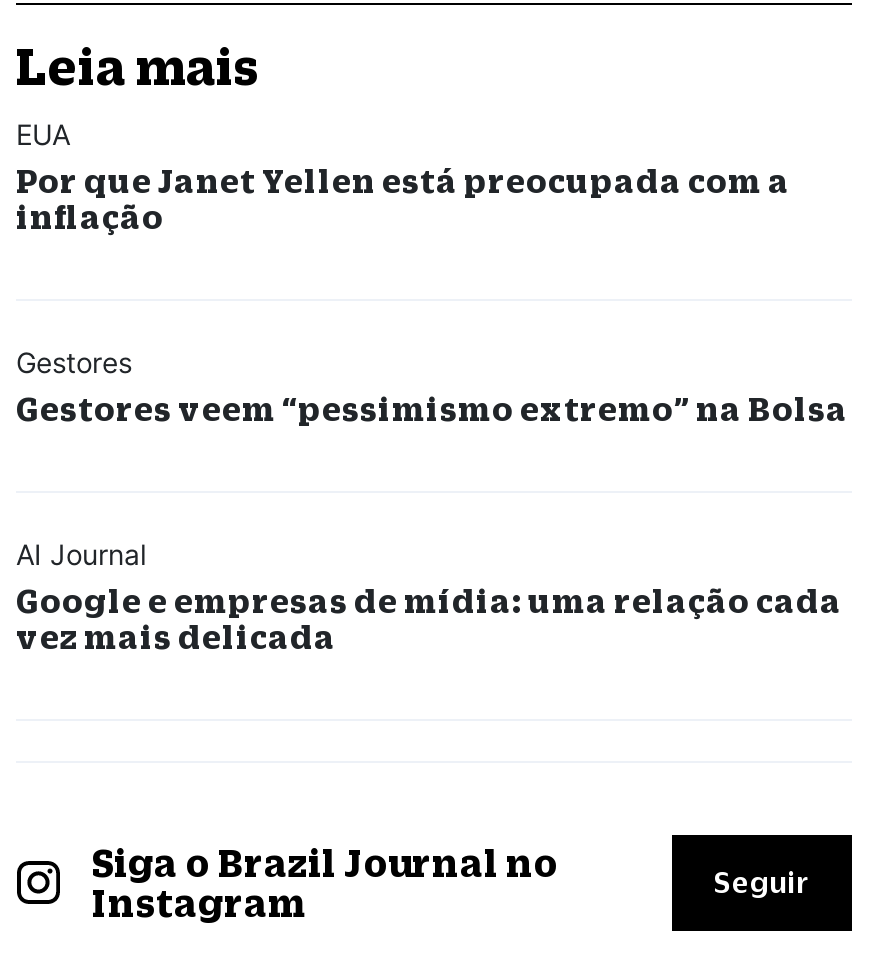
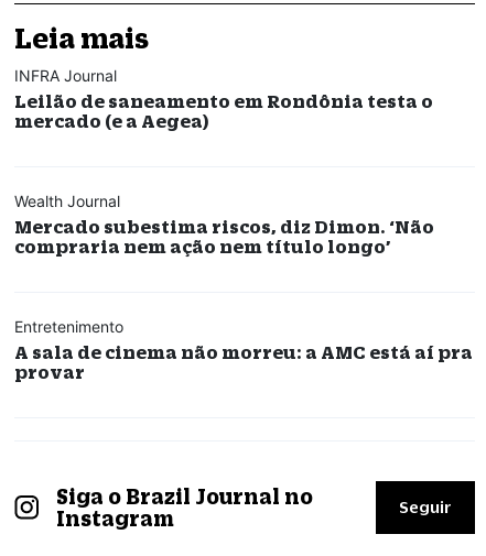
[16,117,790,235] EUA | Por que Janet Yellen está preocupada com a | inflação -> [14,66,433,131] INFRA Journal | Leilão de saneamento em Rondônia testa o | mercado (e a Aegea)
[16,345,848,427] Gestores | Gestores veem “pessimismo extremo” na Bolsa -> [14,192,434,257] Wealth Journal | Mercado subestima riscos, diz Dimon. ‘Não | compraria nem ação nem título longo’
[16,537,842,655] AI Journal | Google e empresas de mídia: uma relação cada | vez mais delicada -> [14,317,473,382] Entretenimento | A sala de cinema não morreu: a AMC está aí pra | provar

